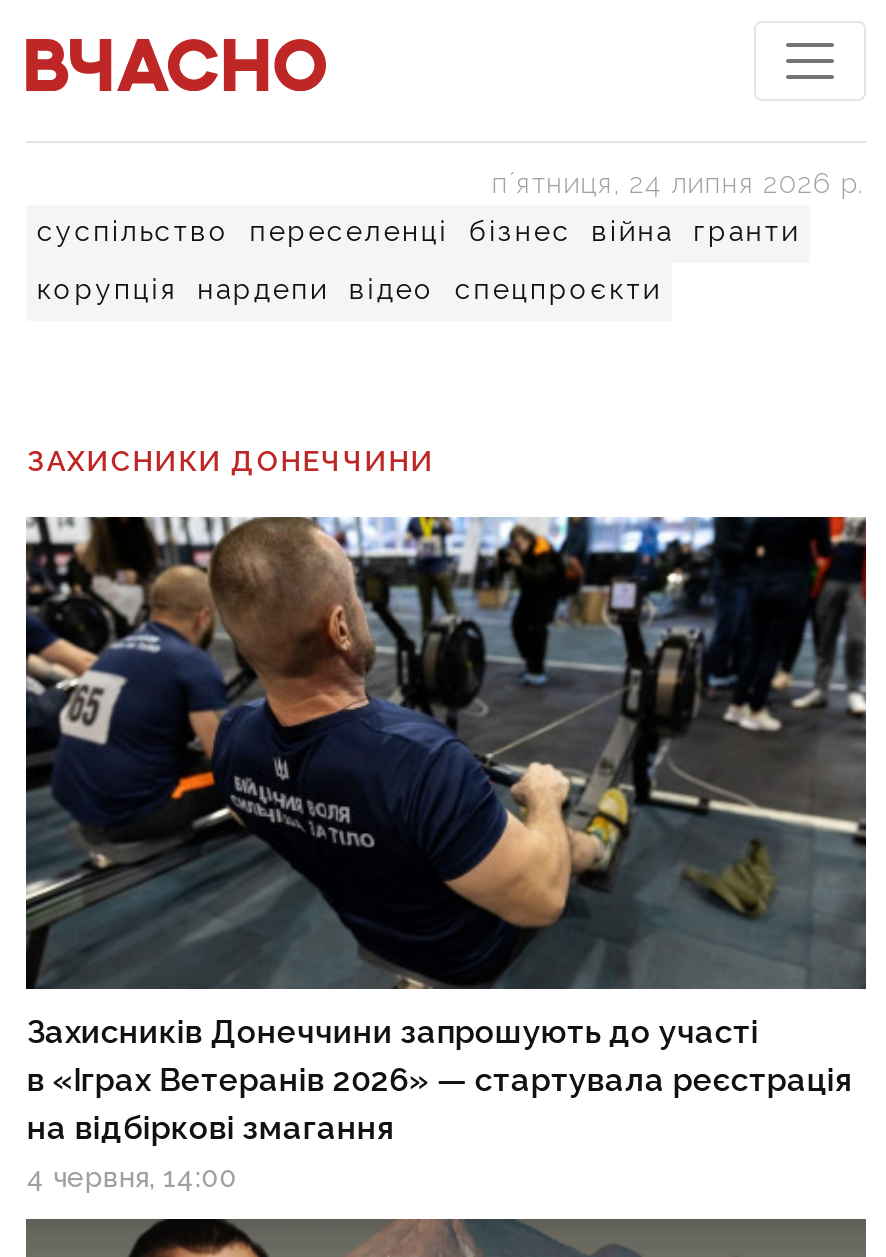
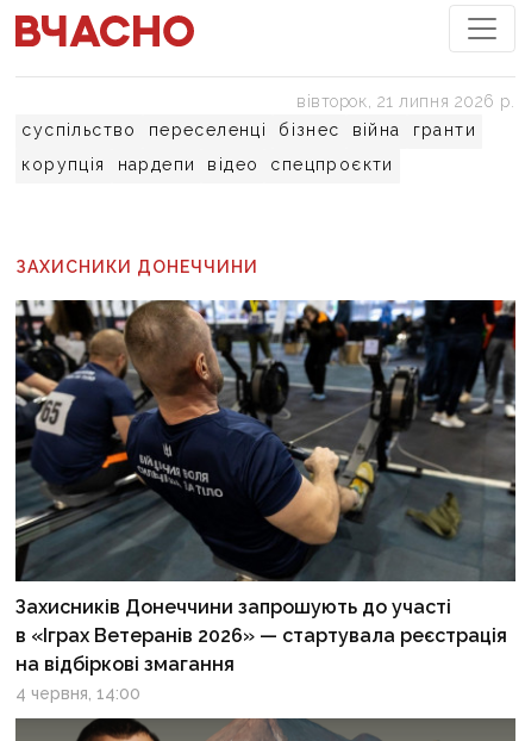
[492,167,865,199] пʼятниця, 24 липня 2026 р. -> [296,92,515,111] вівторок, 21 липня 2026 р.

